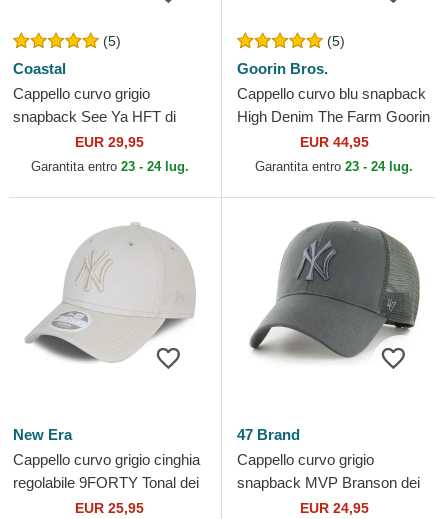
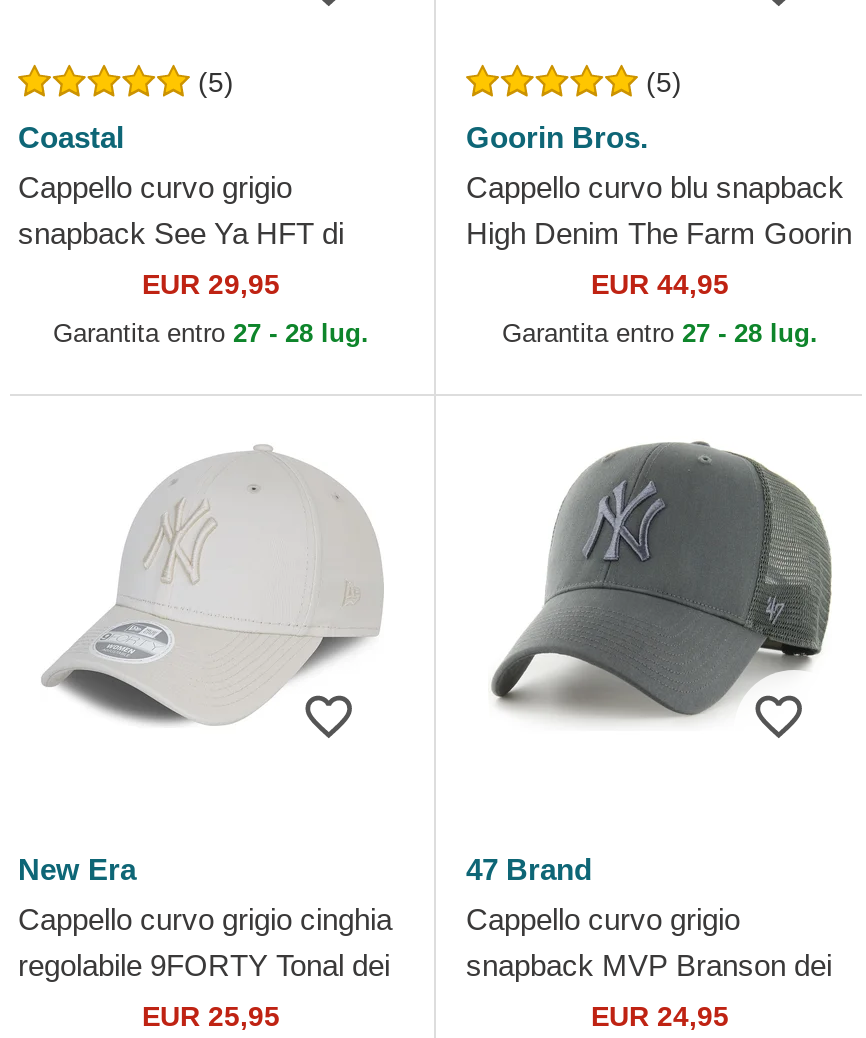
[30,159,188,174] Garantita entro 23 - 24 lug. -> [53,319,369,349] Garantita entro 27 - 28 lug.
[255,159,413,174] Garantita entro 23 - 24 lug. -> [502,319,818,349] Garantita entro 27 - 28 lug.

